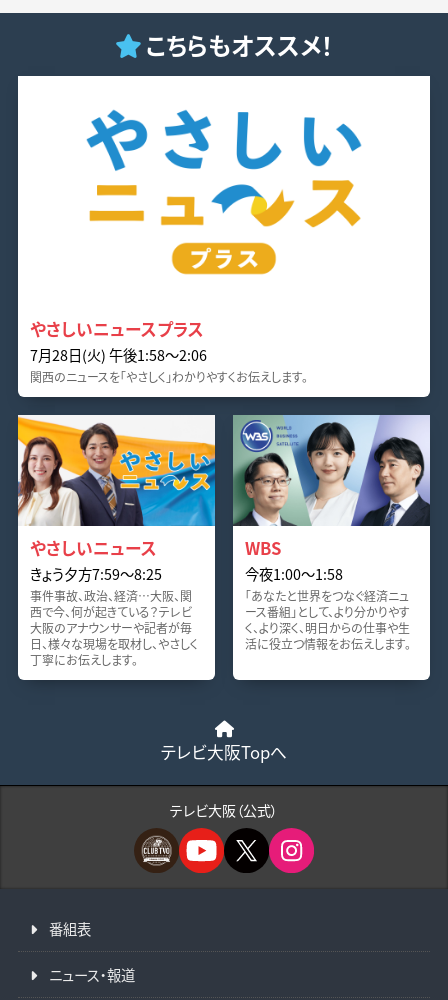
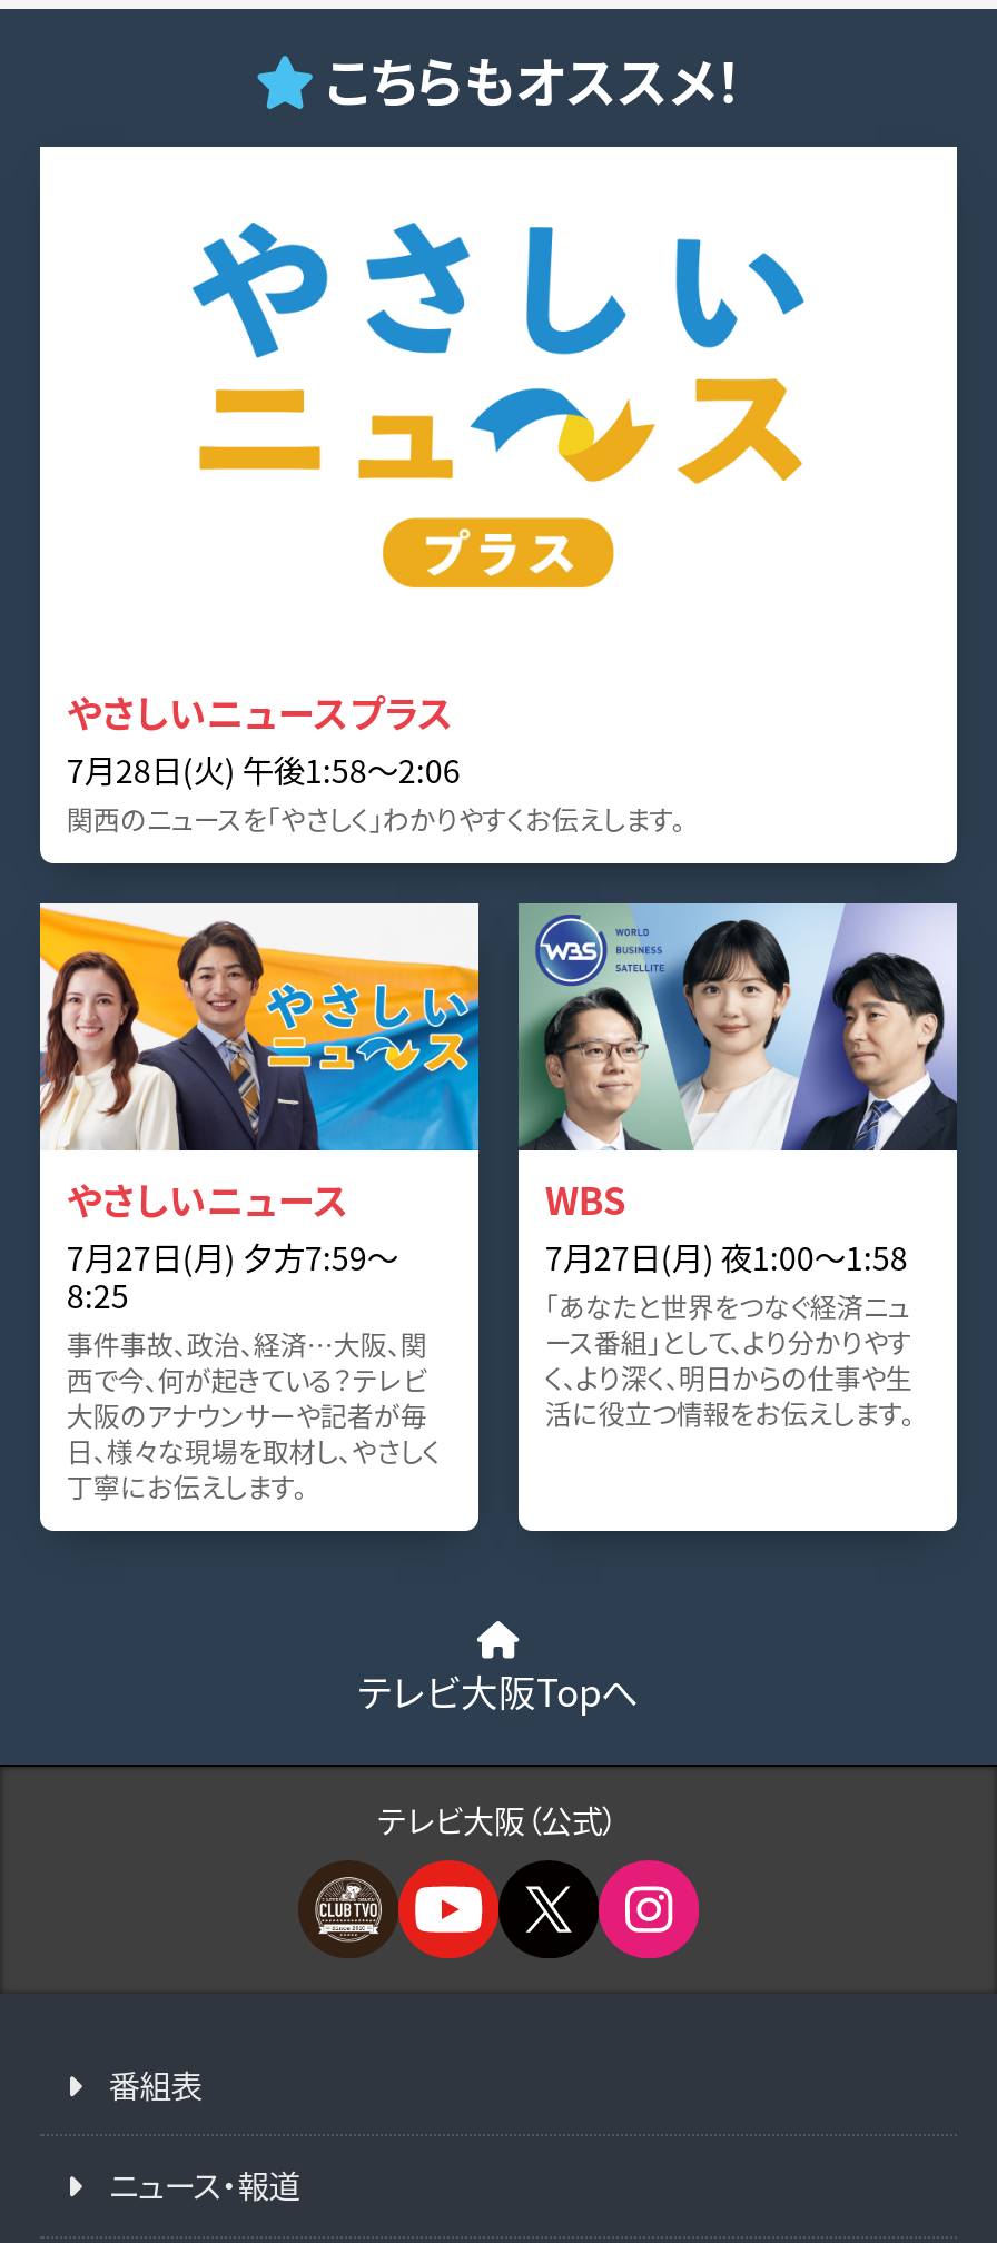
[30,563,162,584] きょう夕方7:59〜8:25 -> [66,1233,398,1317] 7月27日(月) 夕方7:59〜 | 8:25
[245,563,343,584] 今夜1:00〜1:58 -> [545,1233,908,1279] 7月27日(月) 夜1:00〜1:58

